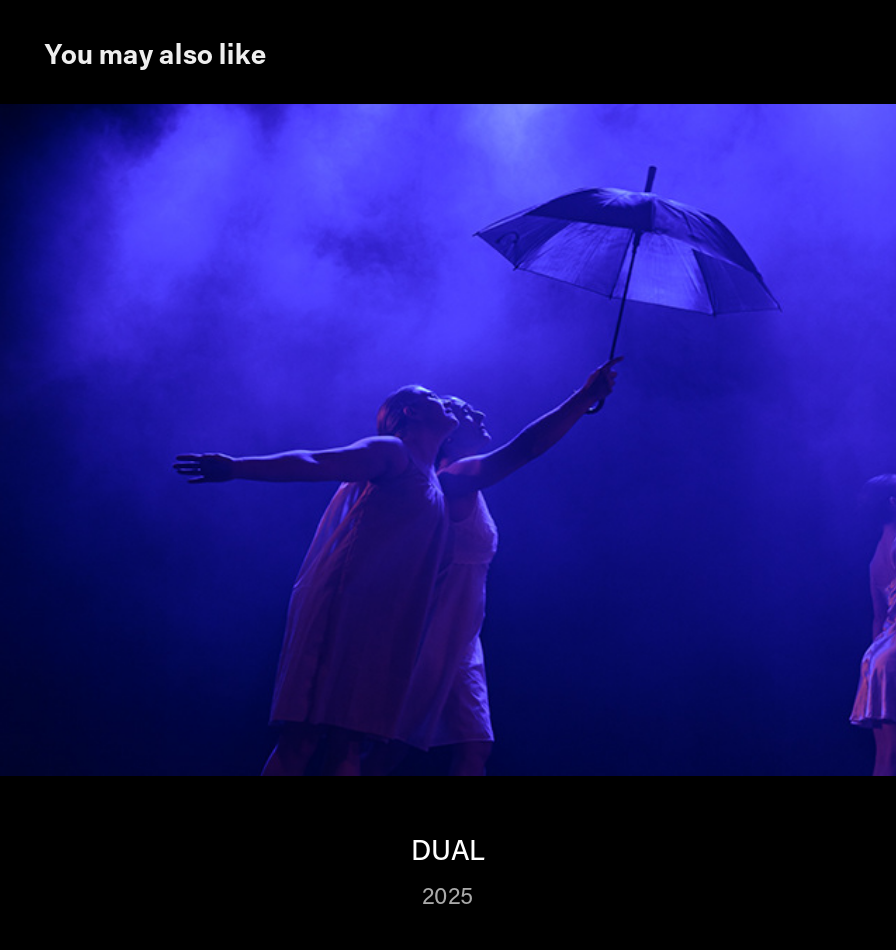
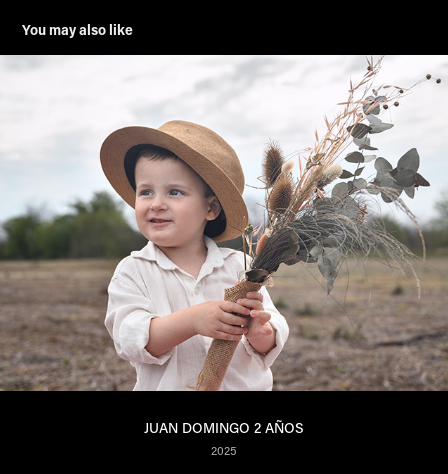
[6,102,890,869] [image] | DUAL -> [3,54,445,437] [image] | JUAN DOMINGO 2 AÑOS

